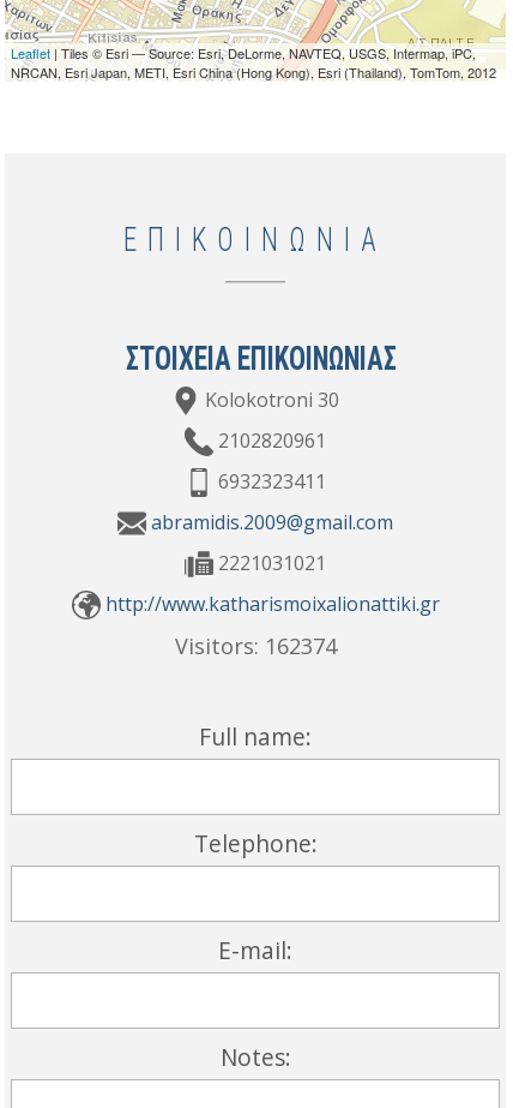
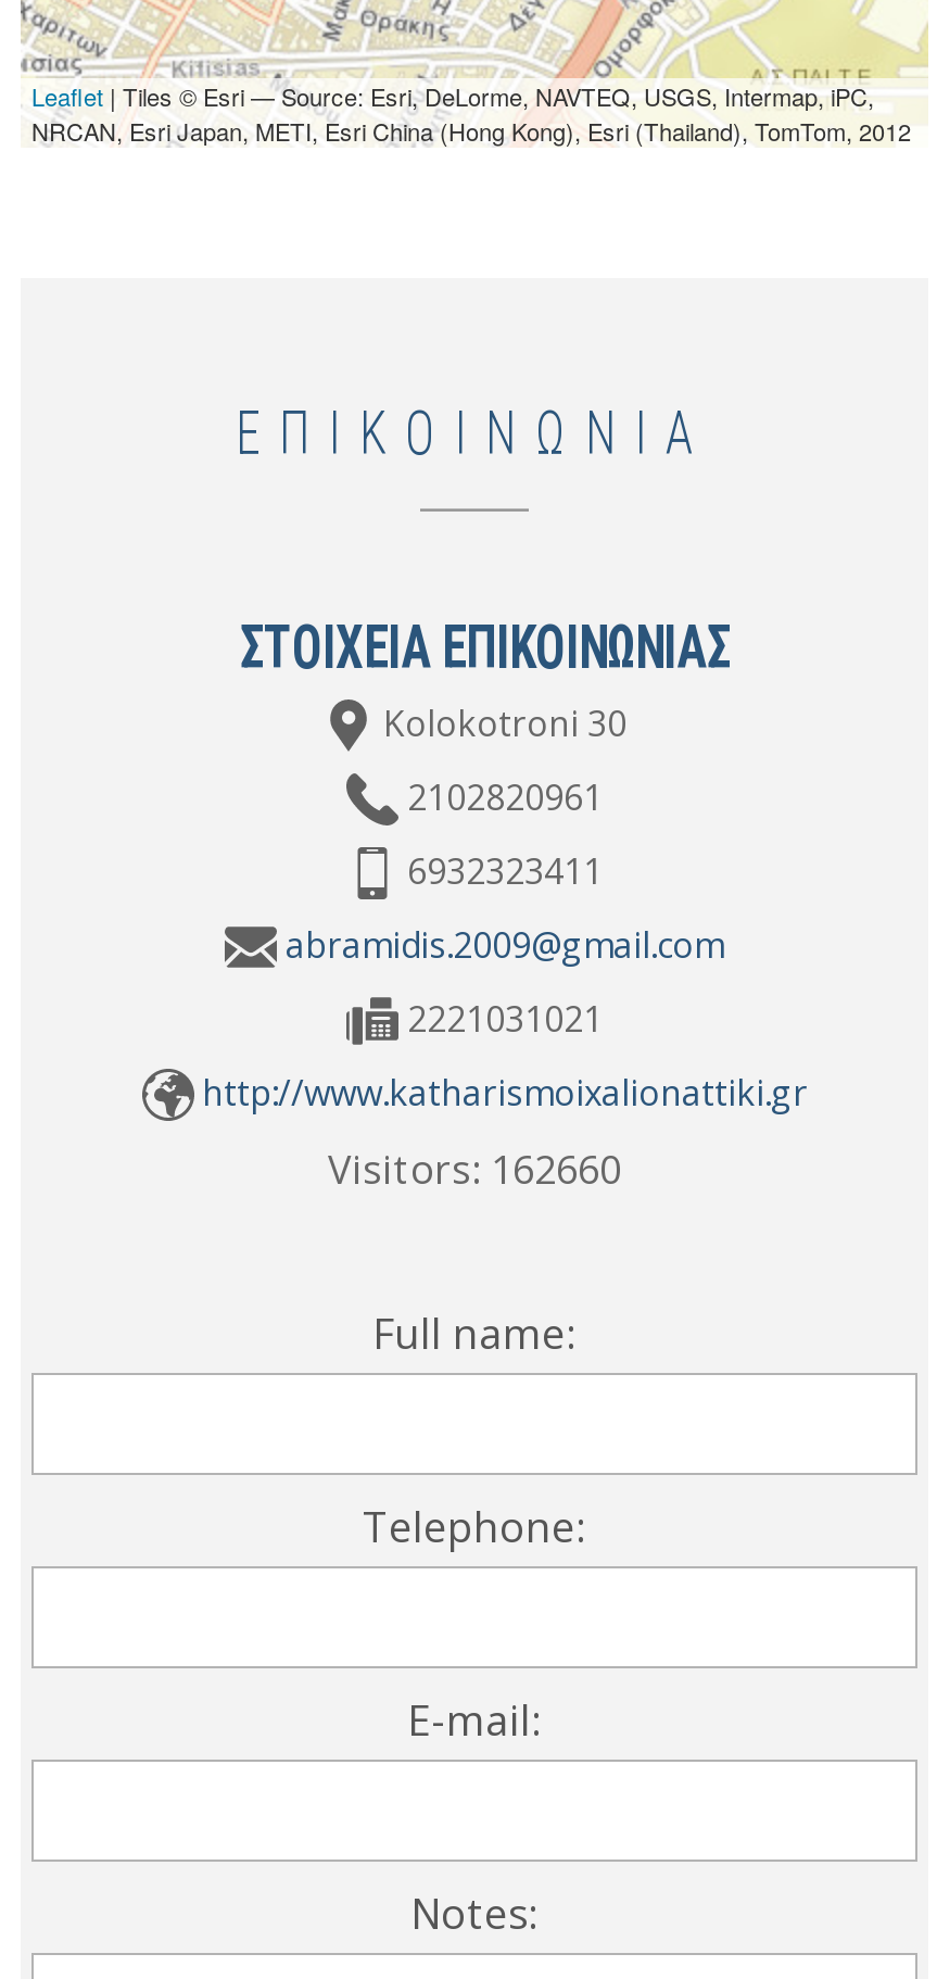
[174,632,336,660] Visitors: 162374 -> [328,1143,621,1195] Visitors: 162660

